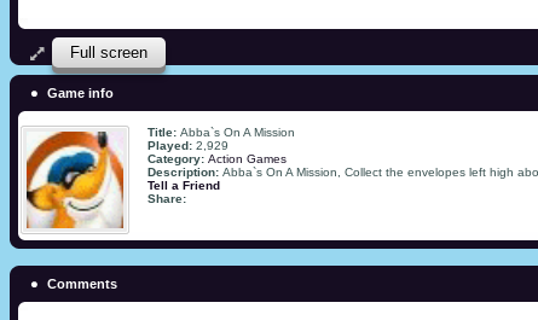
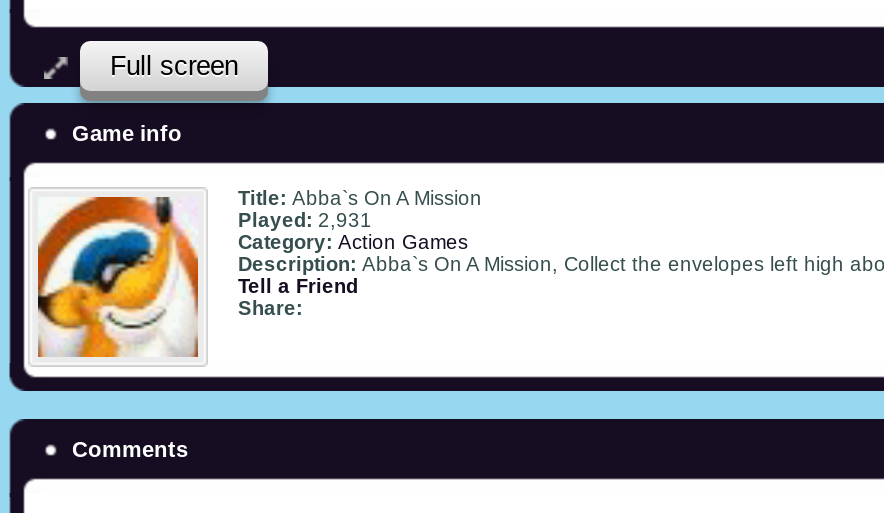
[147,139,228,152] Played: 2,929 -> [238,209,372,231] Played: 2,931

